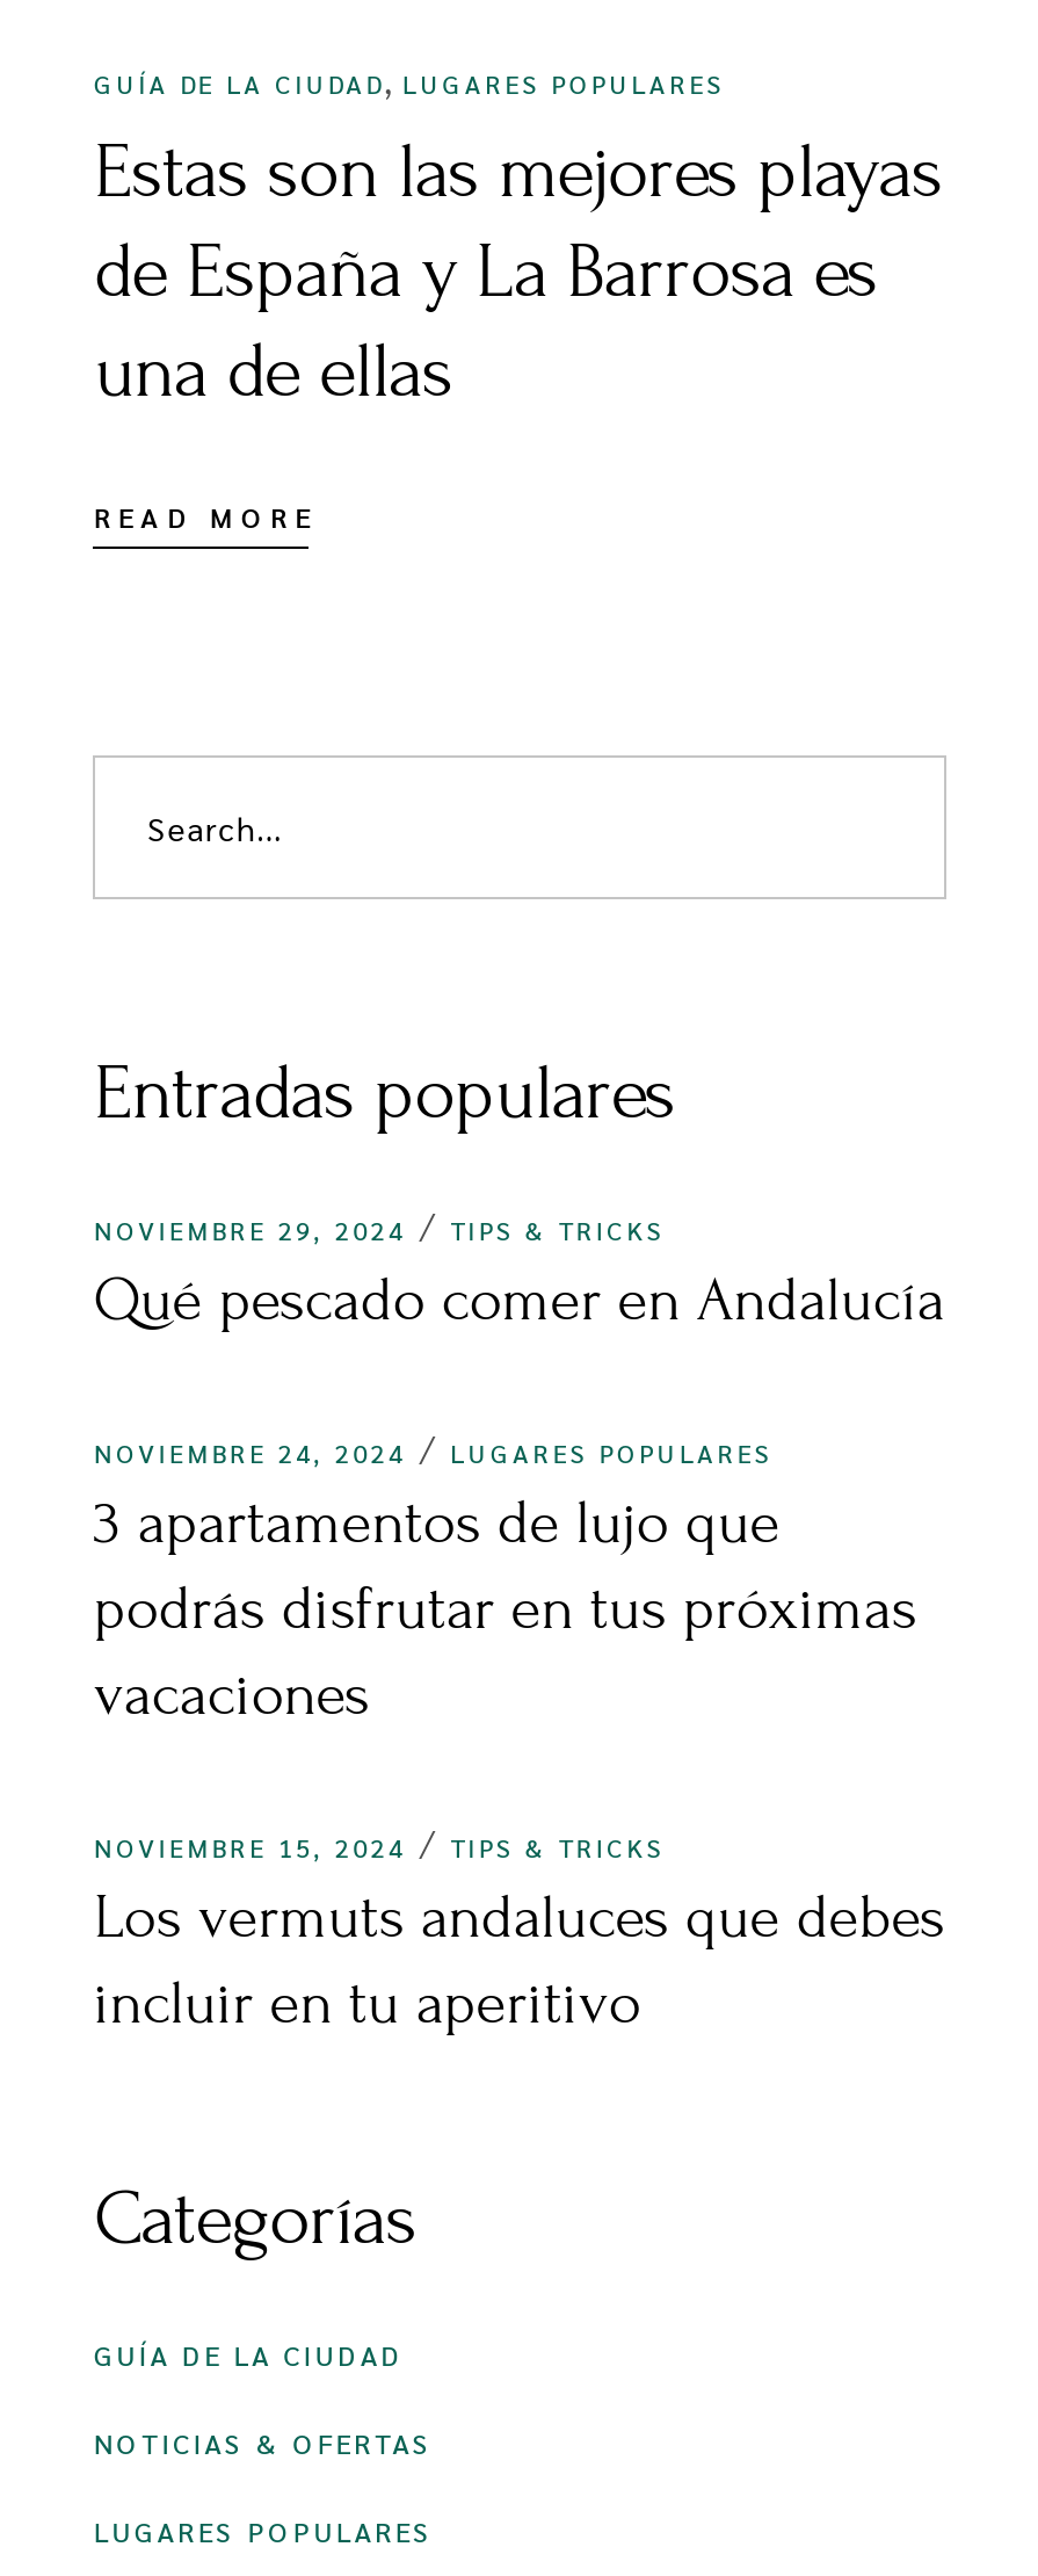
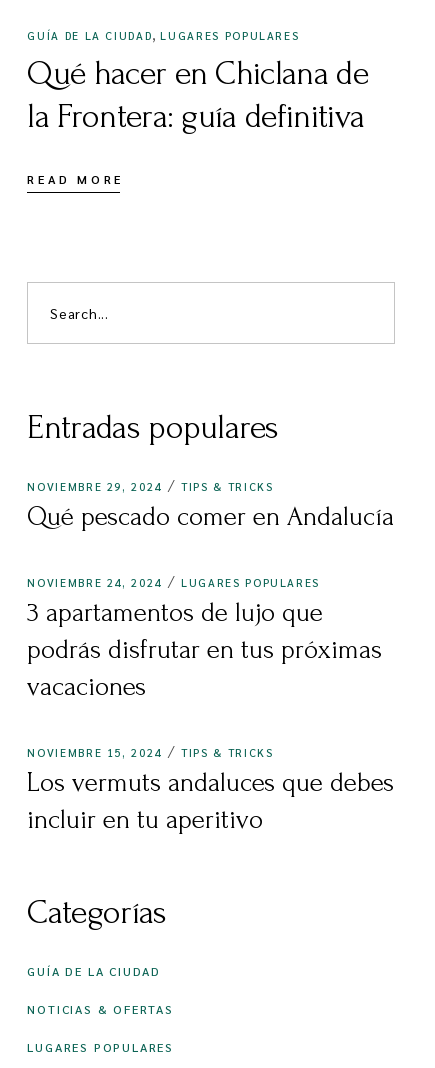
[93,129,942,414] Estas son las mejores playas | de España y La Barrosa es | una de ellas -> [27,55,368,135] Qué hacer en Chiclana de | la Frontera: guía definitiva

